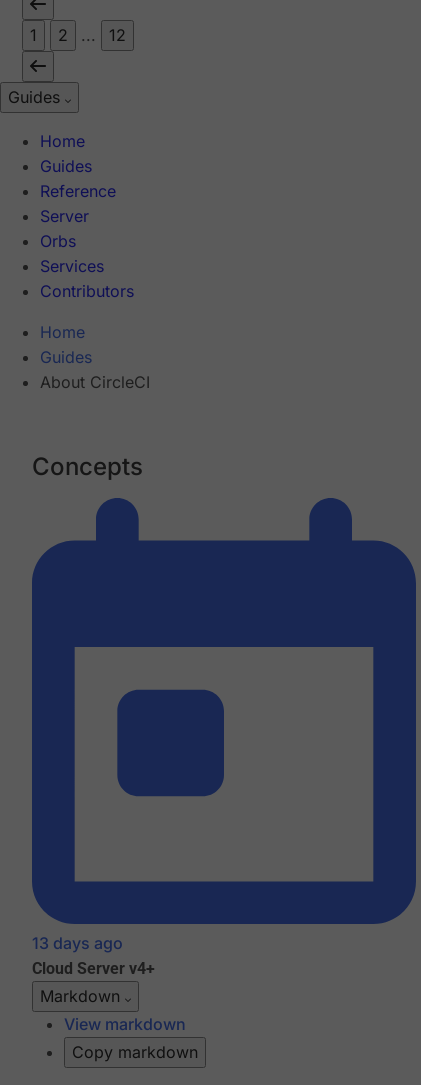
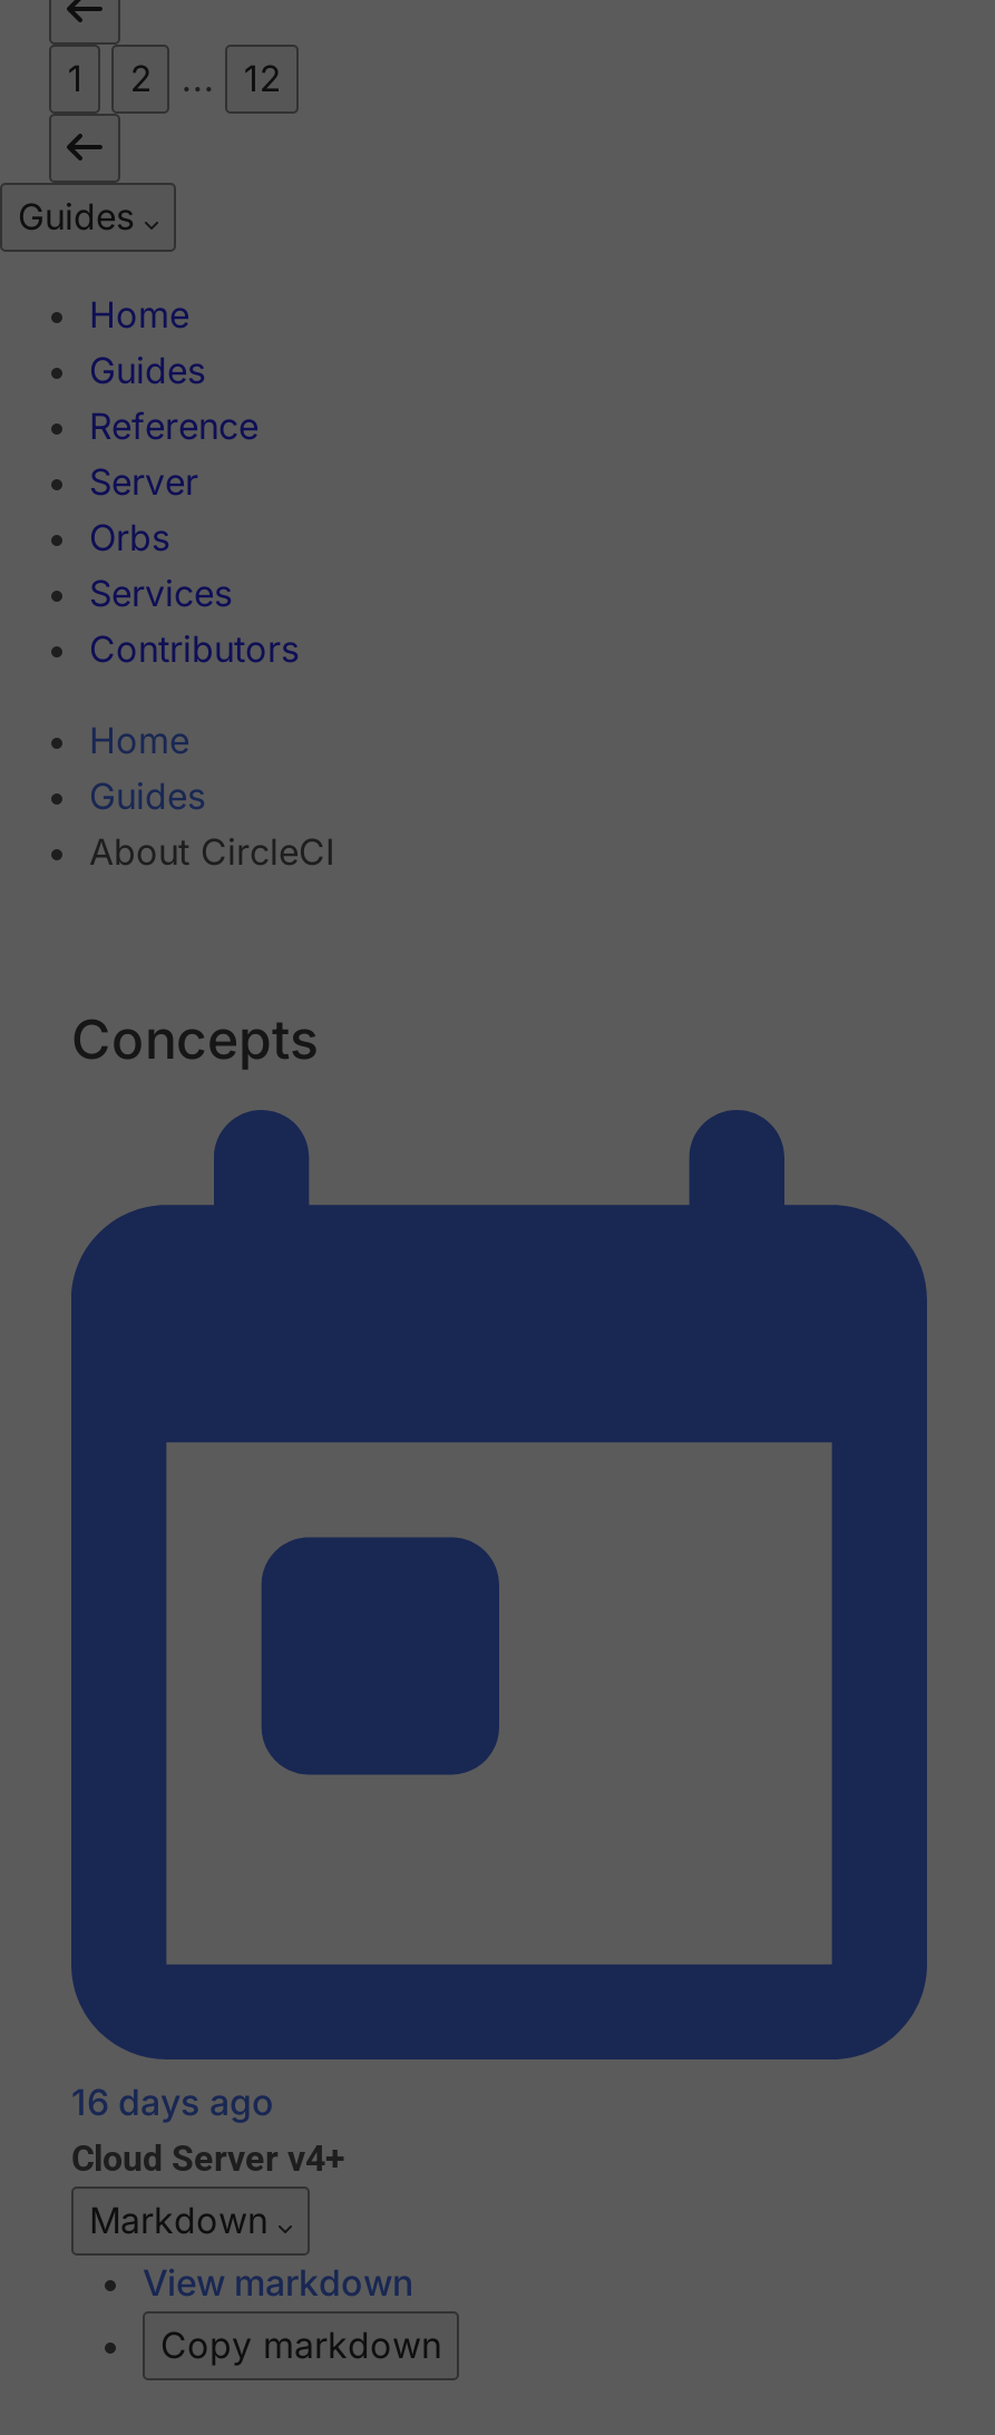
[32,933,123,953] 13 days ago -> [71,2081,274,2125] 16 days ago

